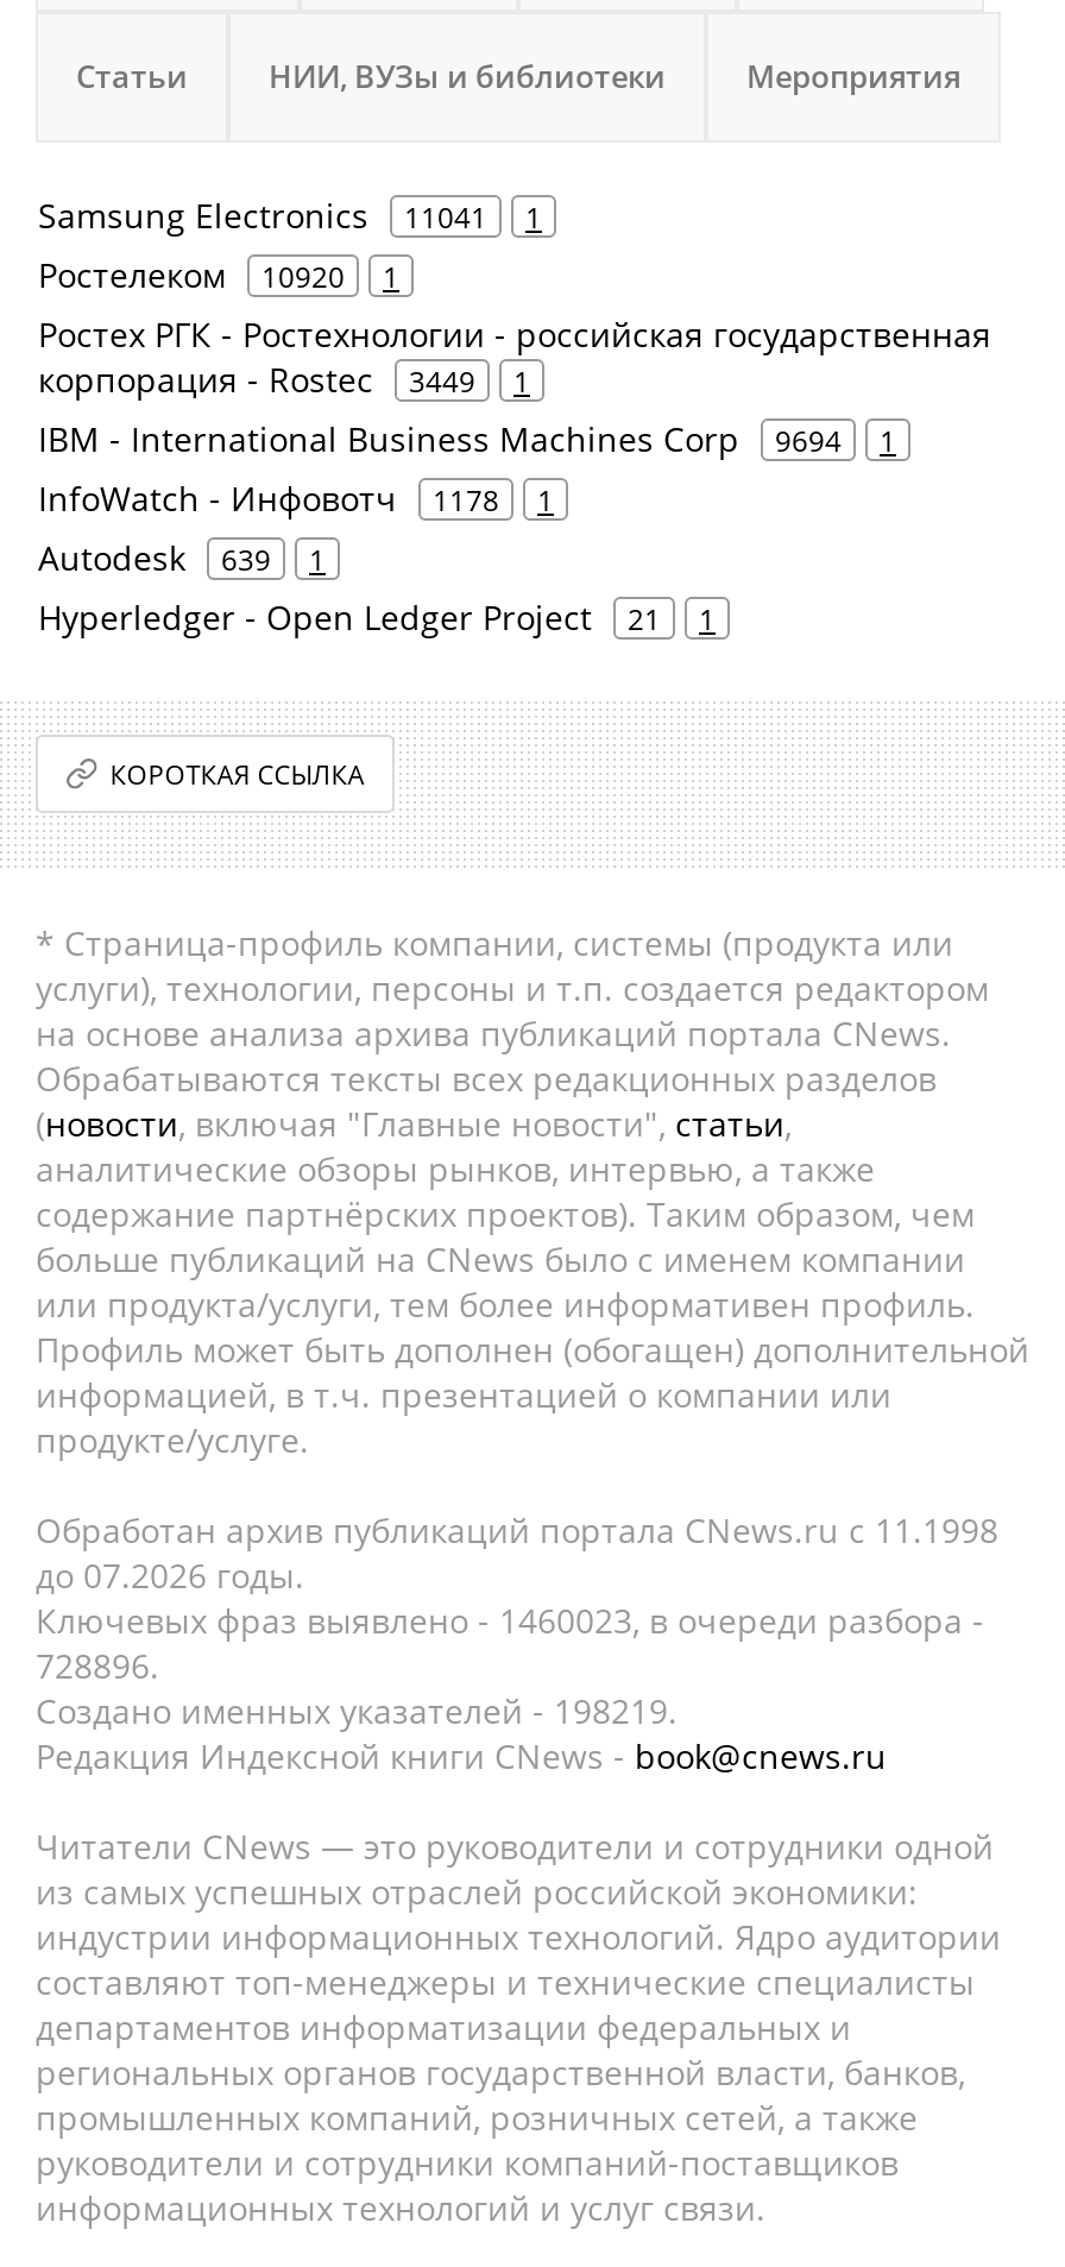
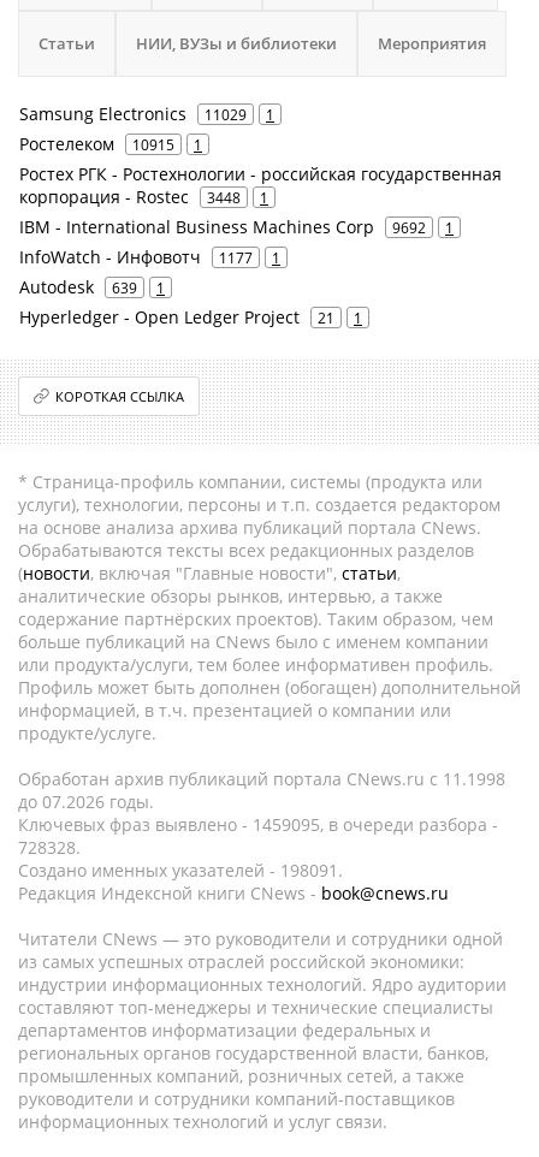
[38,193,542,238] Samsung Electronics 11041 1 -> [19,102,274,125] Samsung Electronics 11029 1
[38,252,399,297] Ростелеком 10920 1 -> [19,132,202,155] Ростелеком 10915 1
[38,357,530,402] корпорация - Rostec 3449 1 -> [19,185,268,208] корпорация - Rostec 3448 1
[38,416,896,461] IBM - International Business Machines Corp 9694 1 -> [19,215,454,238] IBM - International Business Machines Corp 9692 1
[38,476,554,521] InfoWatch - Инфовотч 1178 1 -> [19,245,280,268] InfoWatch - Инфовотч 1177 1
[36,1598,984,1643] Ключевых фраз выявлено - 1460023, в очереди разбора - -> [18,813,498,836] Ключевых фраз выявлено - 1459095, в очереди разбора -
[36,1643,159,1688] 728896. -> [18,836,81,859] 728328.
[36,1688,678,1733] Создано именных указателей - 198219. -> [18,859,343,882] Создано именных указателей - 198091.

